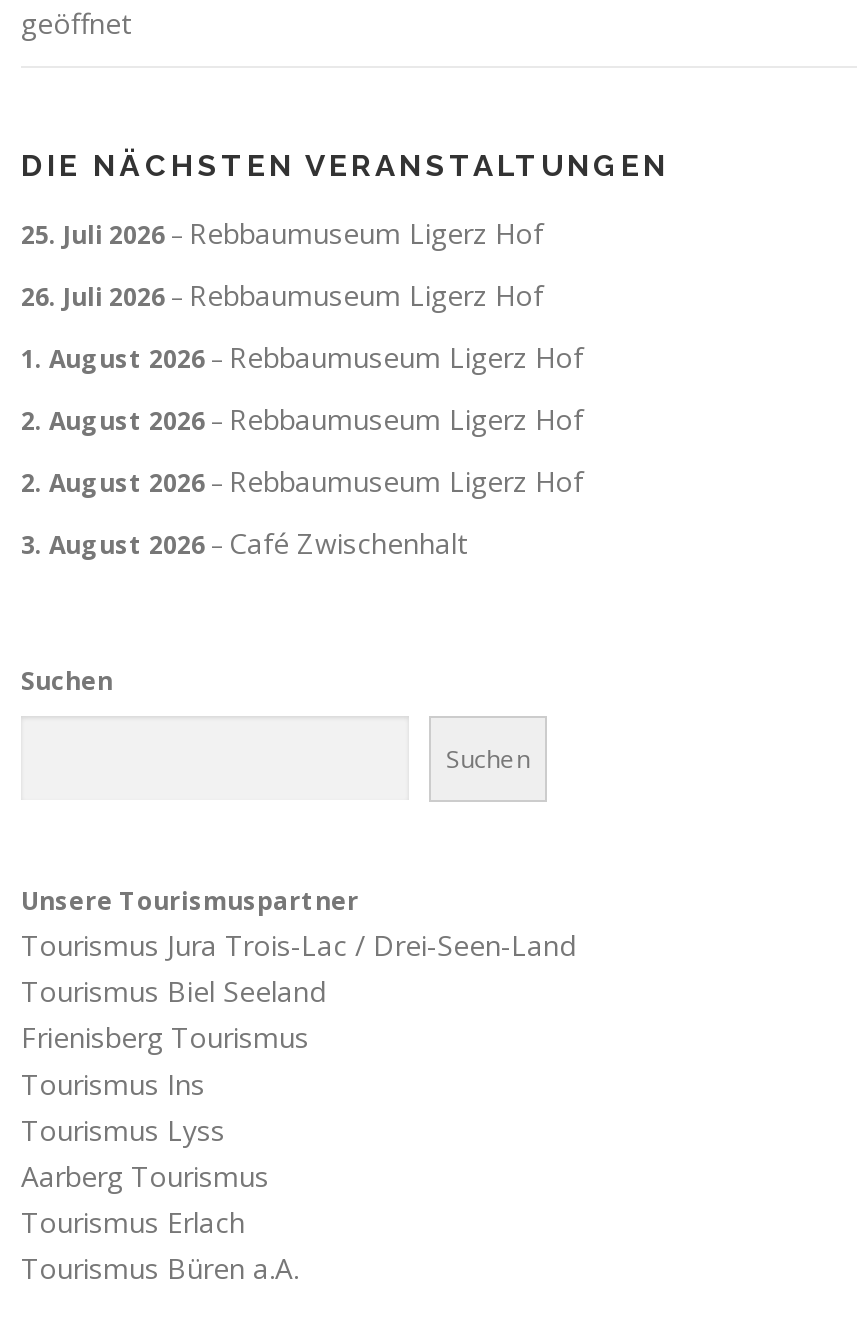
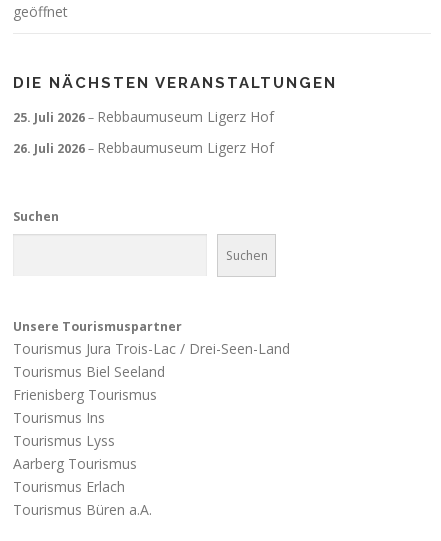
[21,339,583,563] 1. August 2026 – Rebbaumuseum Ligerz Hof | 2. August 2026 – Rebbaumuseum Ligerz Hof | 2. August 2026 – Rebbaumuseum Ligerz Hof | 3. August 2026 – Café Zwischenhalt -> none

